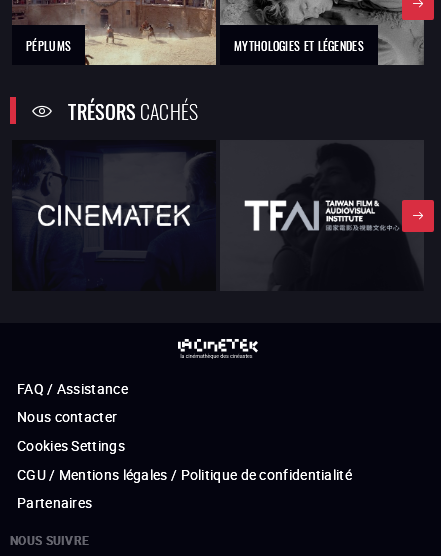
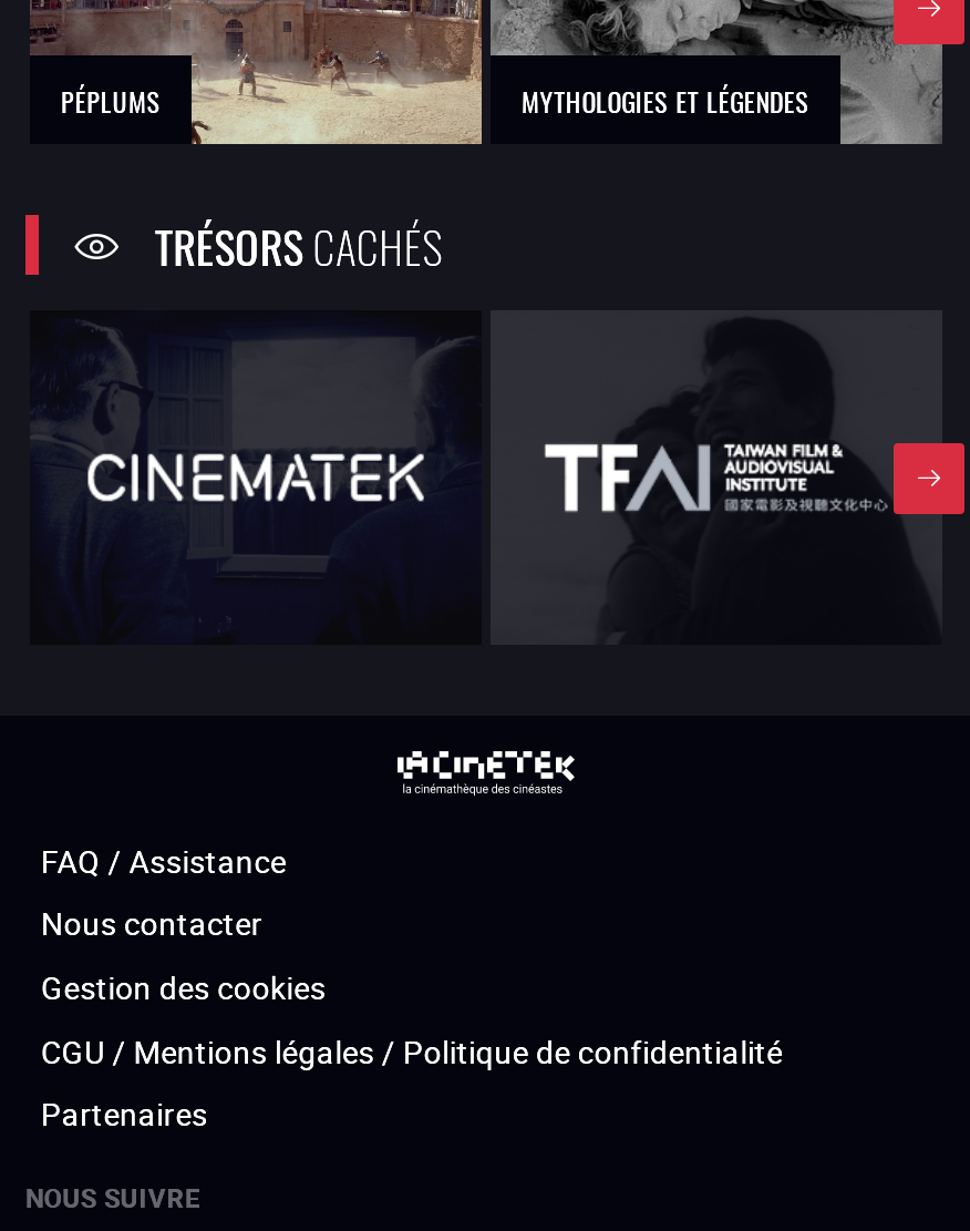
[17,436,125,455] Cookies Settings -> [41,966,326,1008] Gestion des cookies

